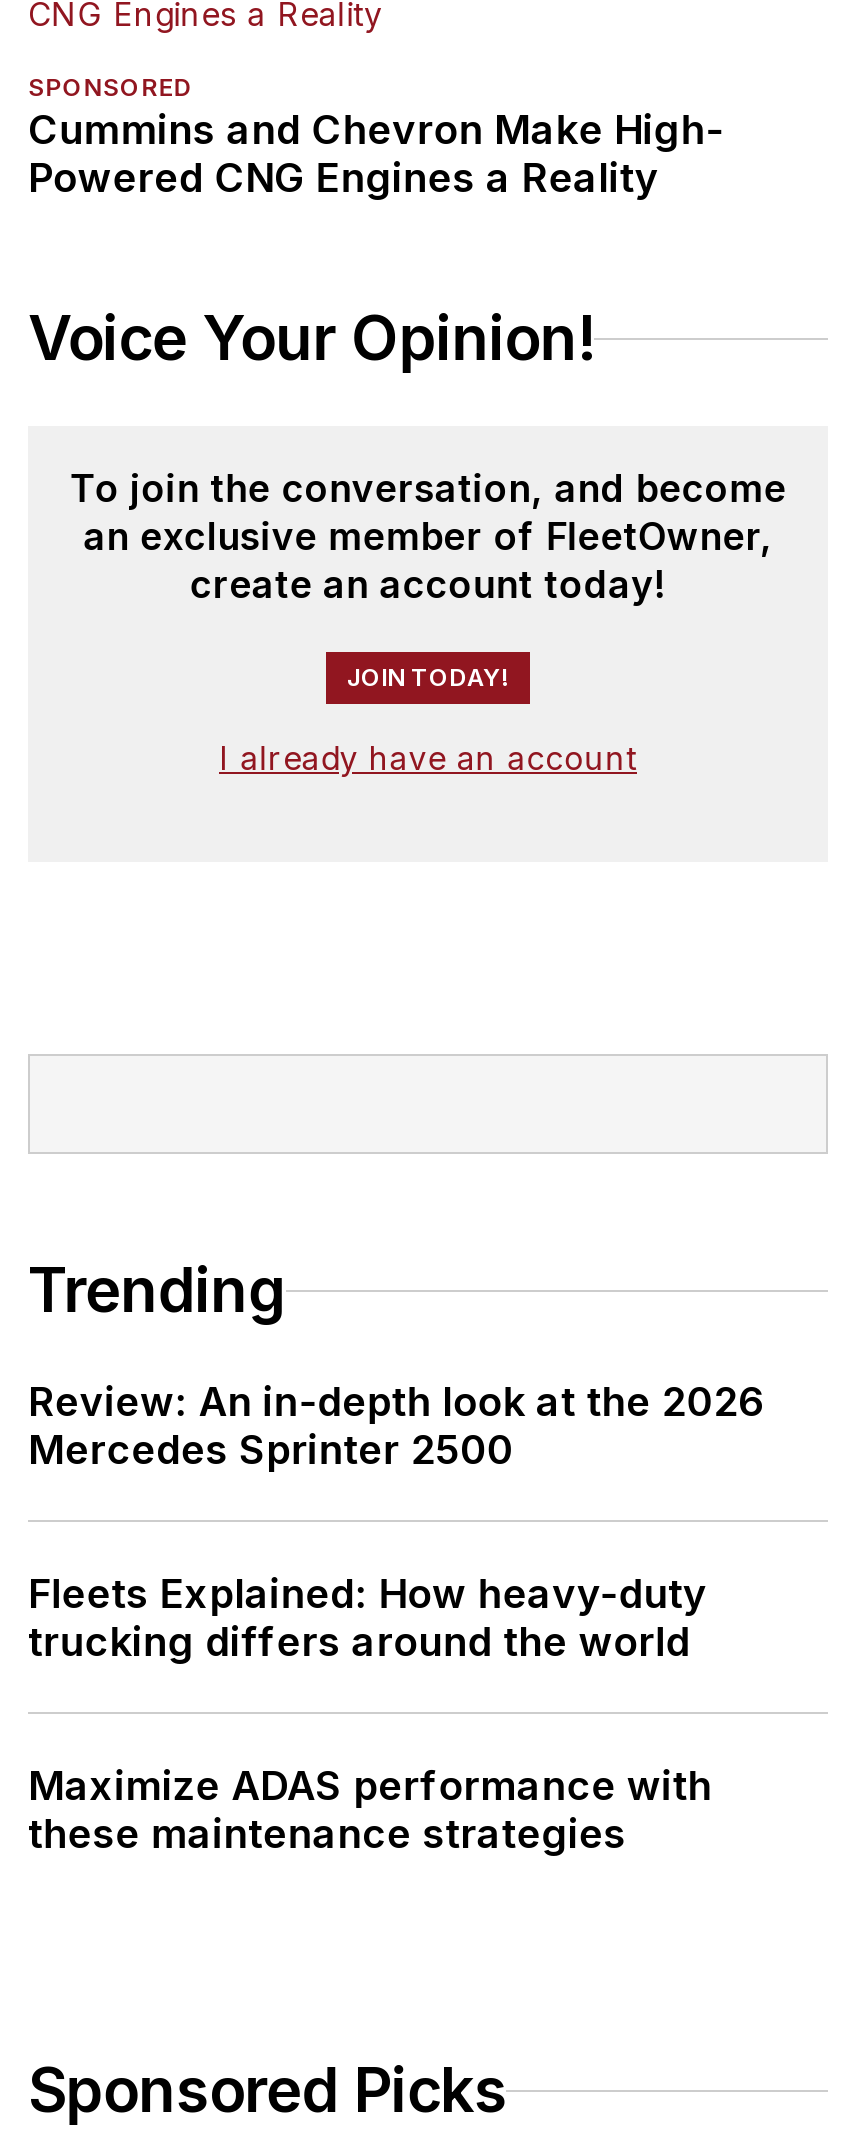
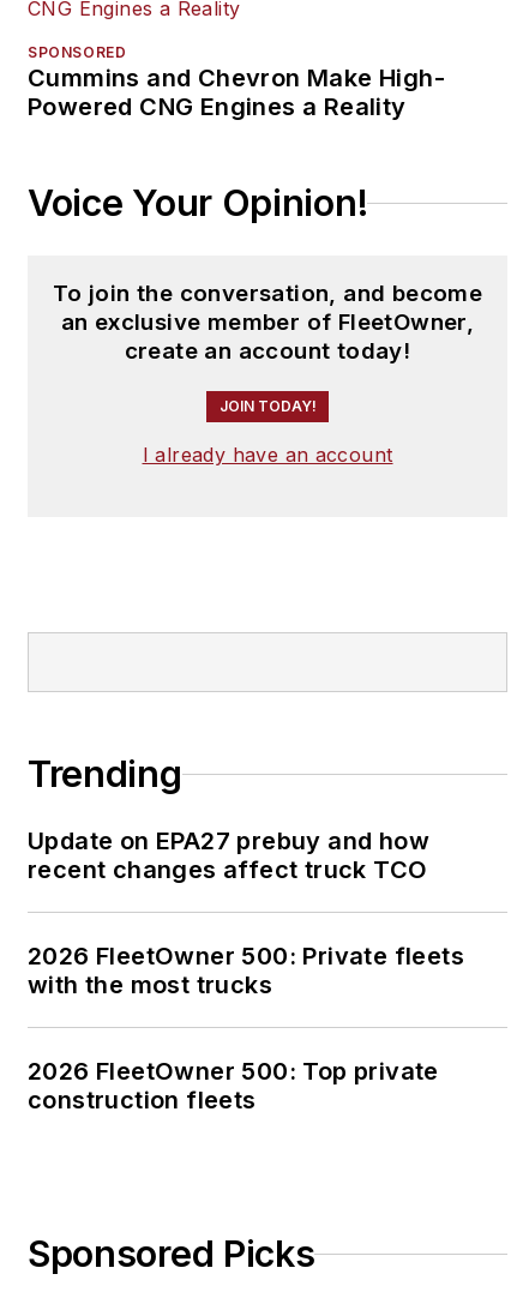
[28,1378,765,1474] Review: An in-depth look at the 2026 | Mercedes Sprinter 2500 -> [28,827,429,884] Update on EPA27 prebuy and how | recent changes affect truck TCO
[28,1570,708,1666] Fleets Explained: How heavy-duty | trucking differs around the world -> [28,942,464,999] 2026 FleetOwner 500: Private fleets | with the most trucks
[28,1762,712,1858] Maximize ADAS performance with | these maintenance strategies -> [28,1057,439,1115] 2026 FleetOwner 500: Top private | construction fleets

